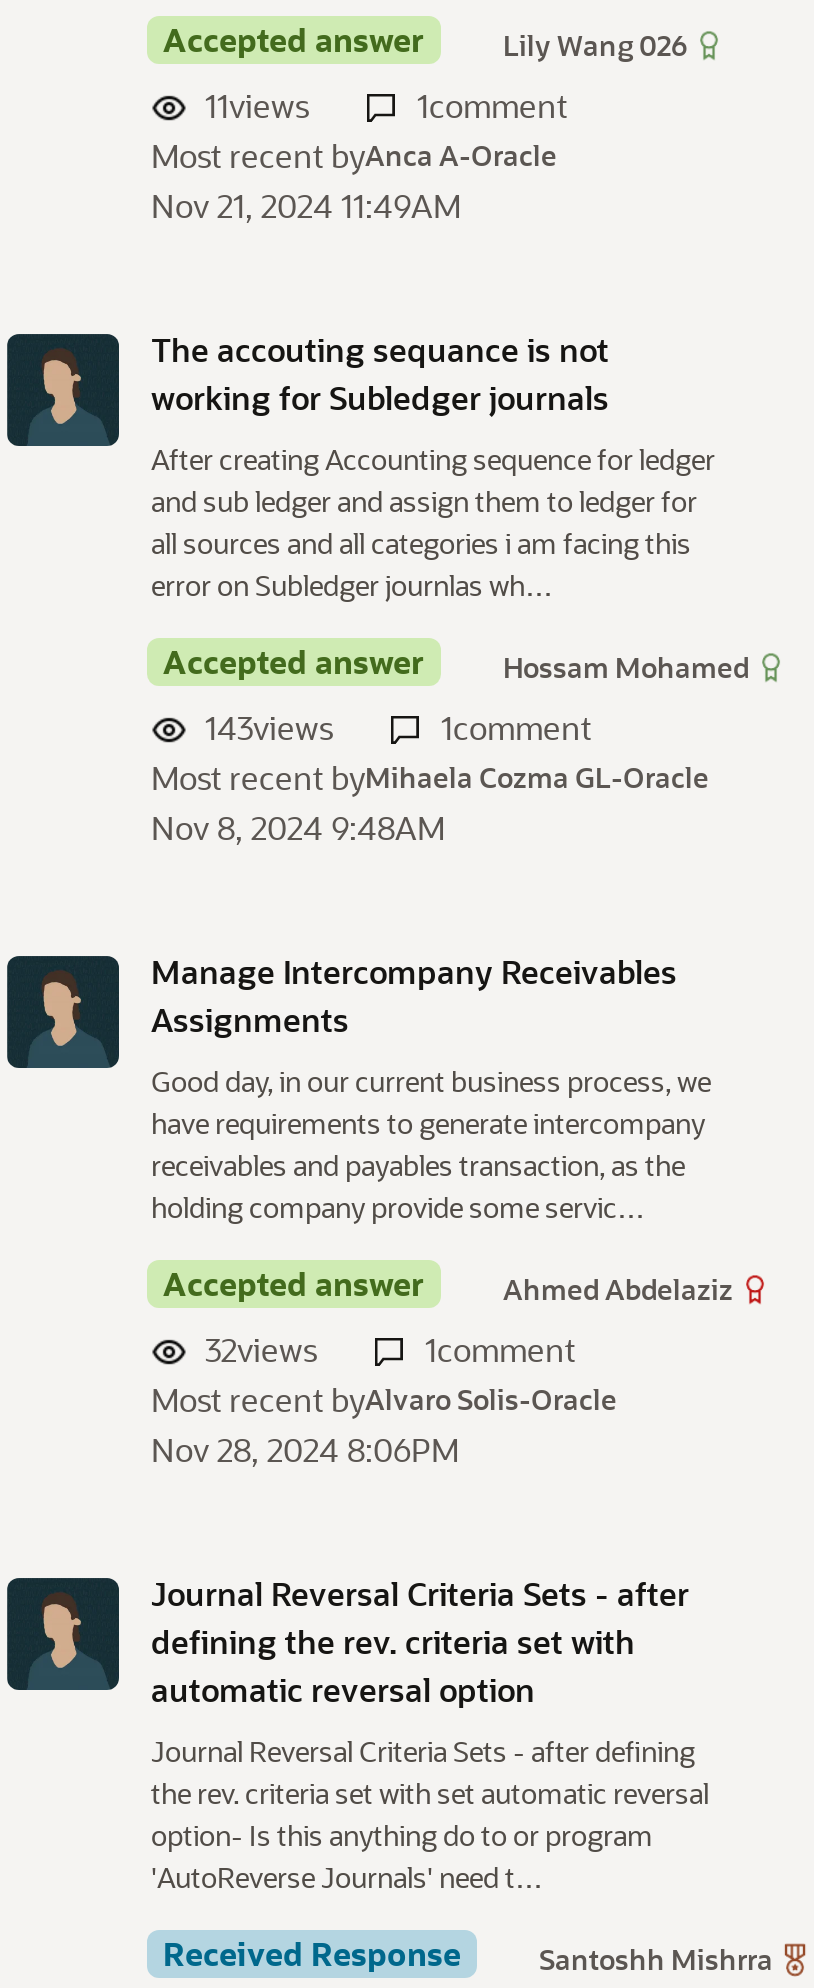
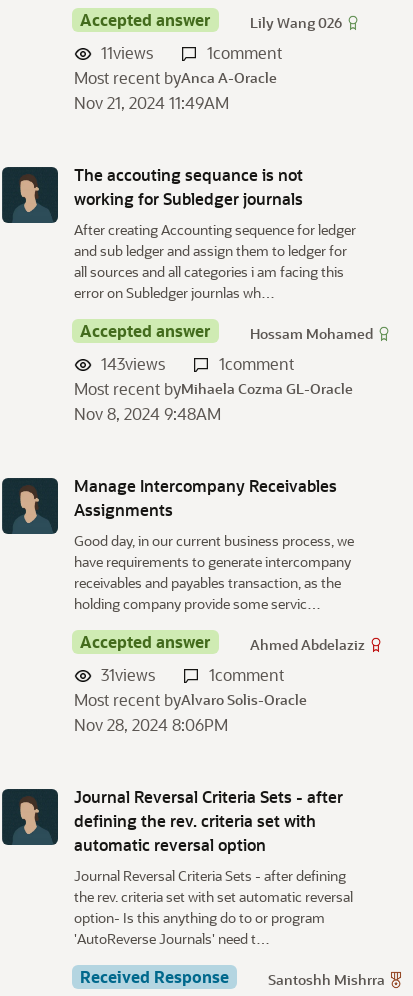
[205,1327,317,1369] 32views -> [101,663,155,684] 31views

